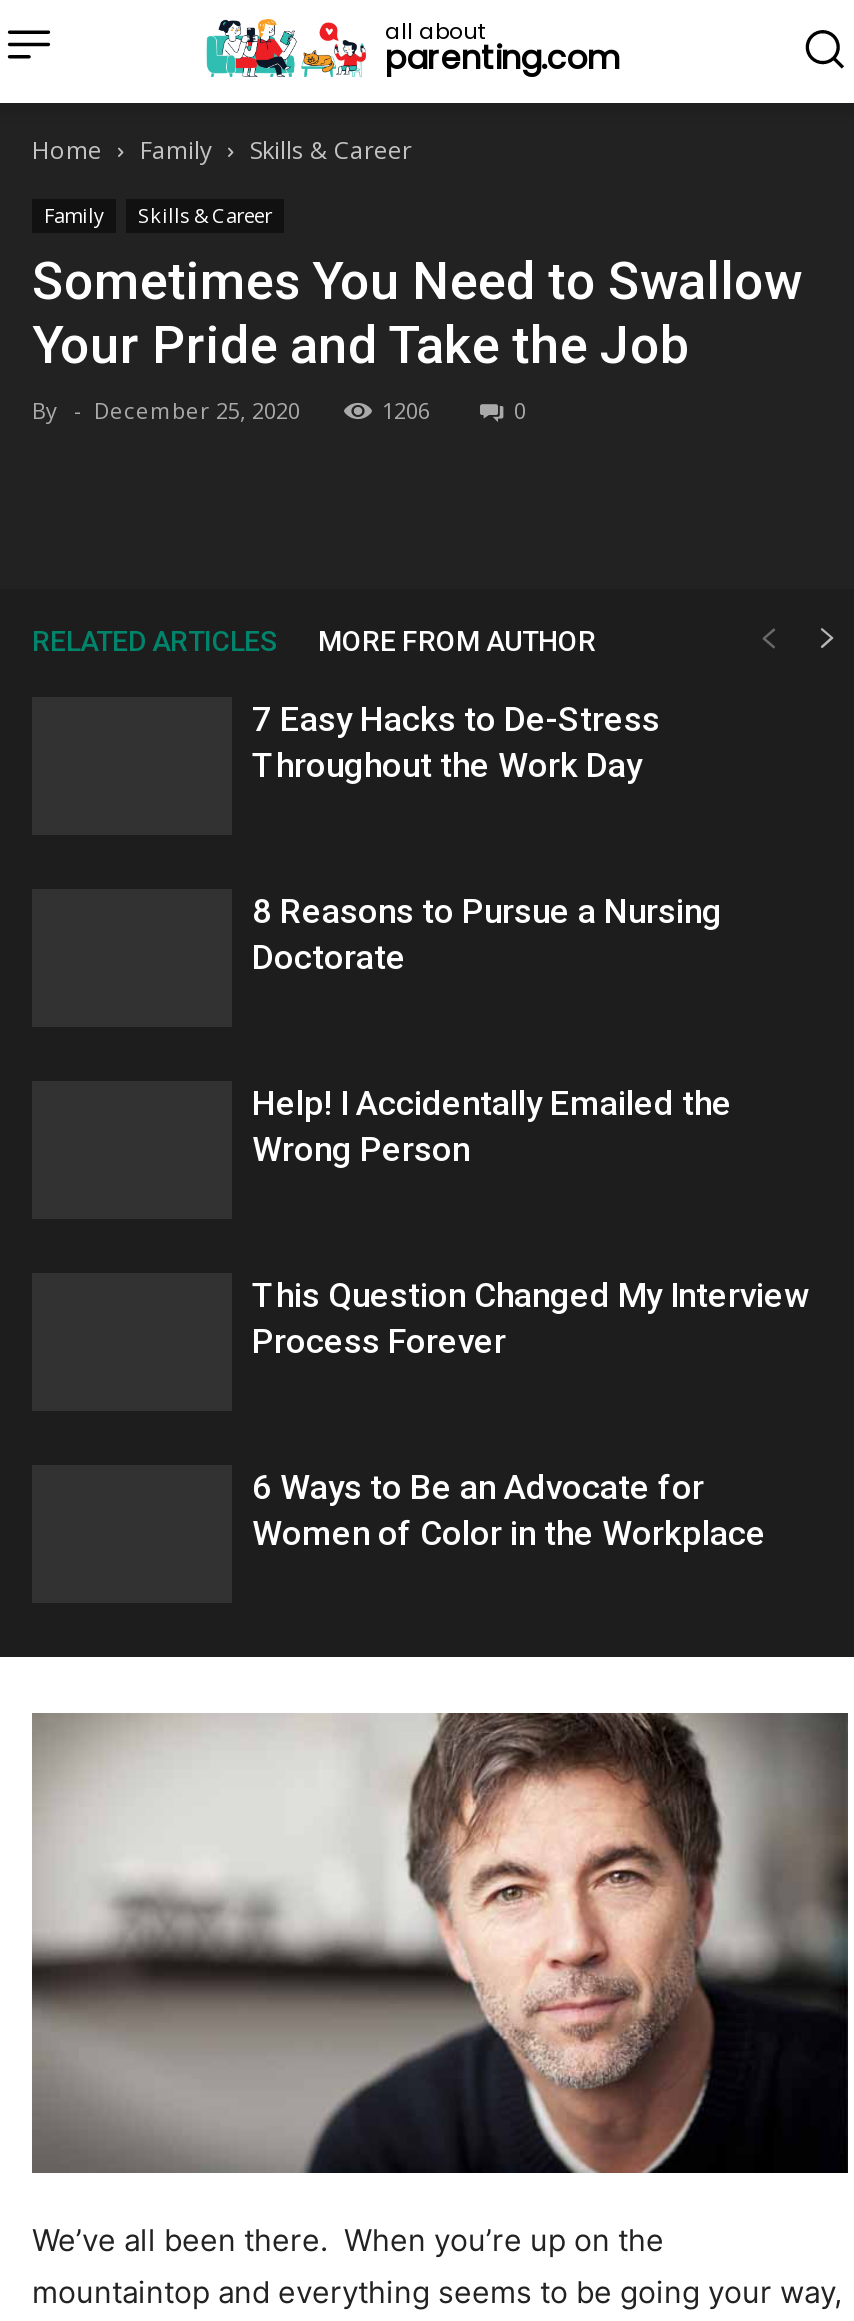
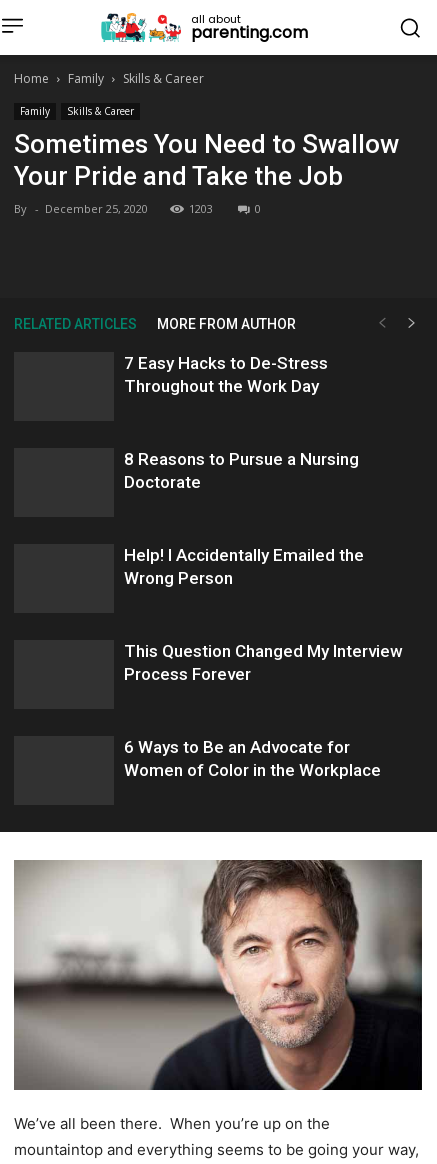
[382,395,430,425] 1206 -> [189,201,213,216] 1203

